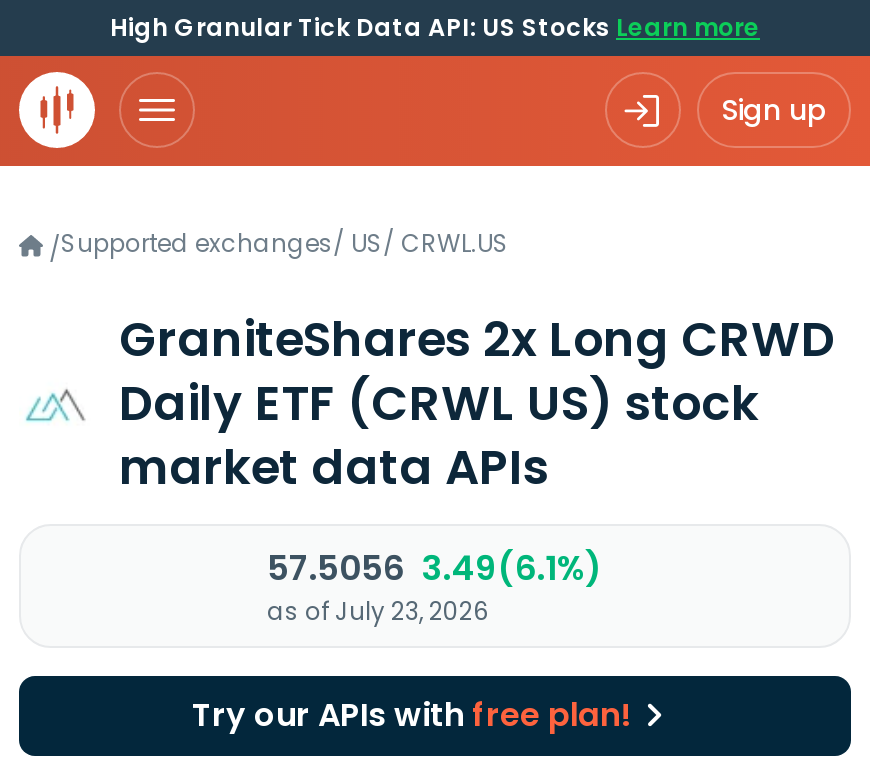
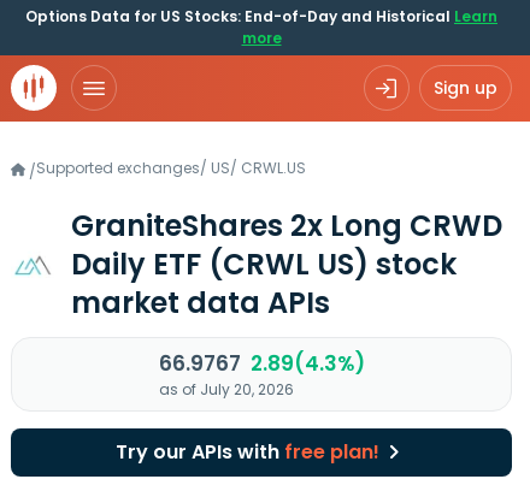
[110,10,760,44] High Granular Tick Data API: US Stocks Learn more -> [25,6,497,48] Options Data for US Stocks: End-of-Day and Historical Learn | more
[267,544,603,592] 57.5056 3.49(6.1%) -> [158,349,364,378] 66.9767 2.89(4.3%)
[267,594,489,628] as of July 23, 2026 -> [158,379,293,400] as of July 20, 2026

